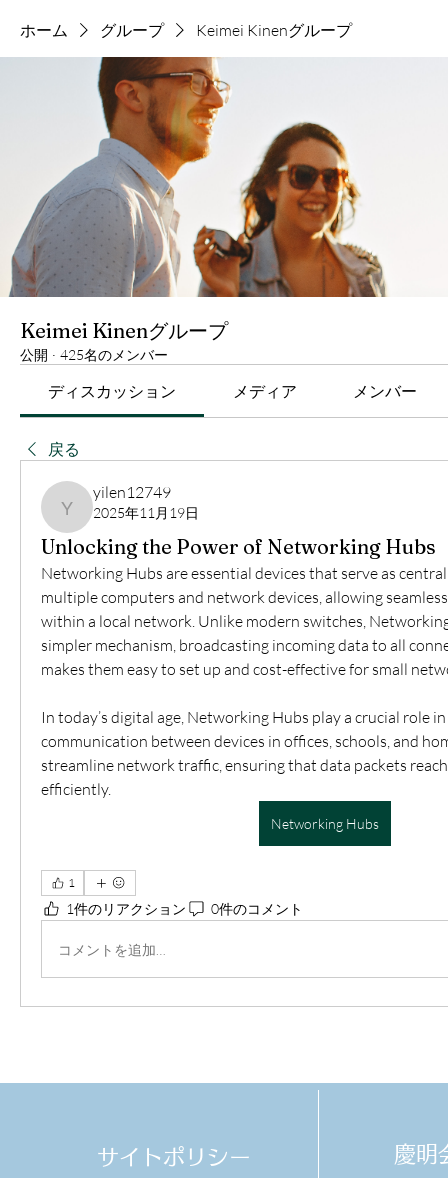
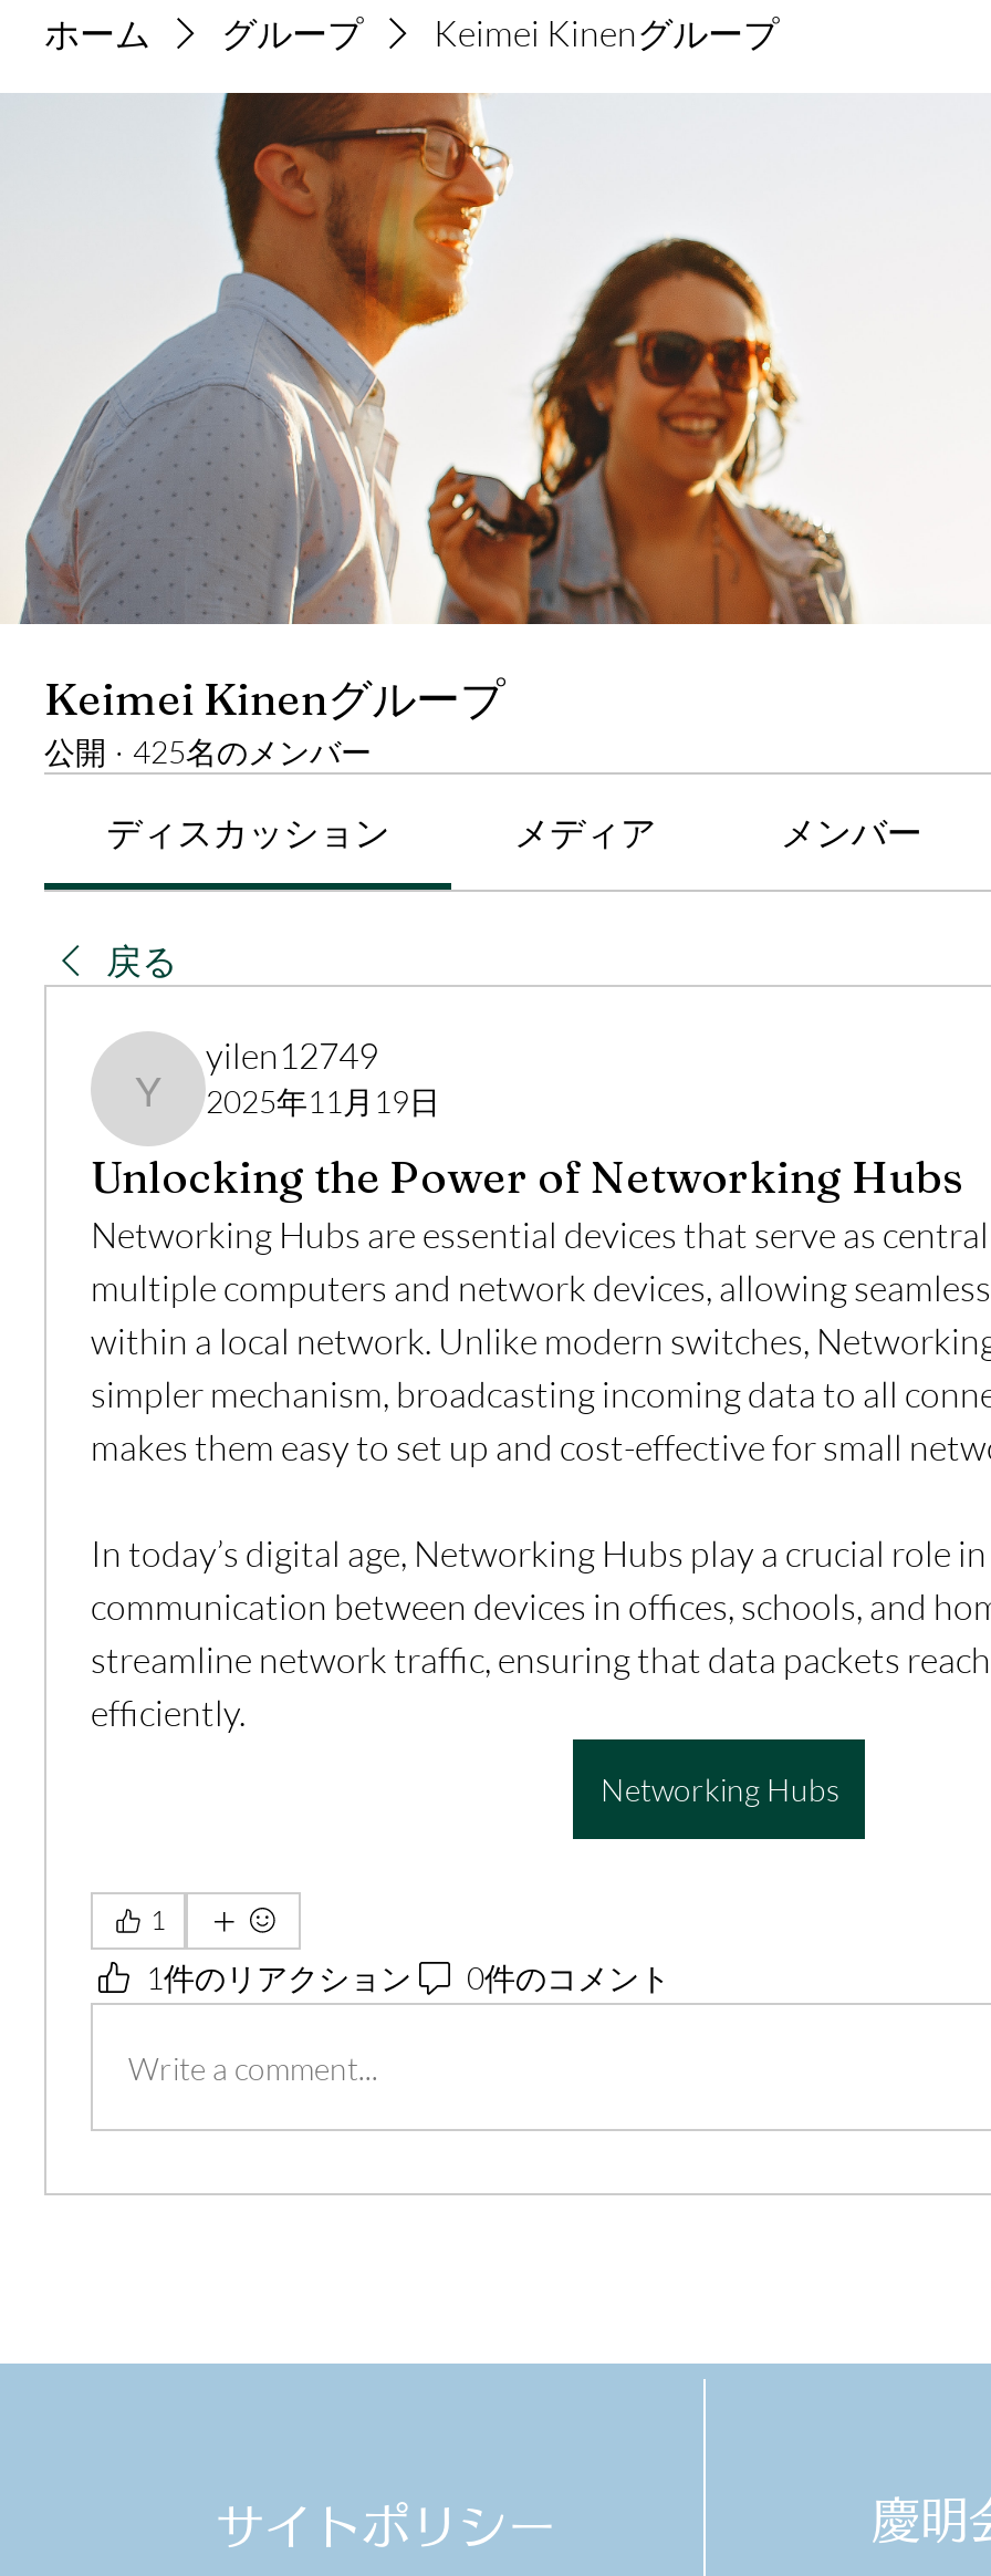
[58,940,166,957] コメントを追加… -> [128,2048,378,2086] Write a comment...

